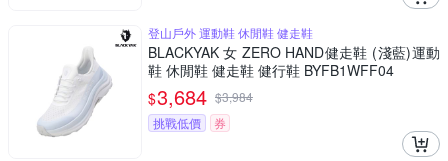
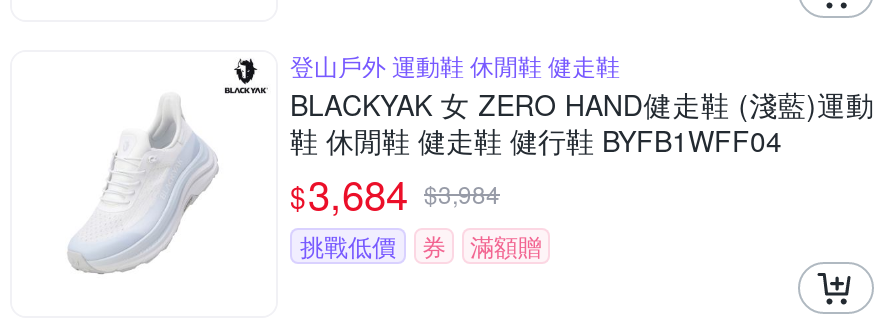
none -> [470,229,542,263] 滿額贈

